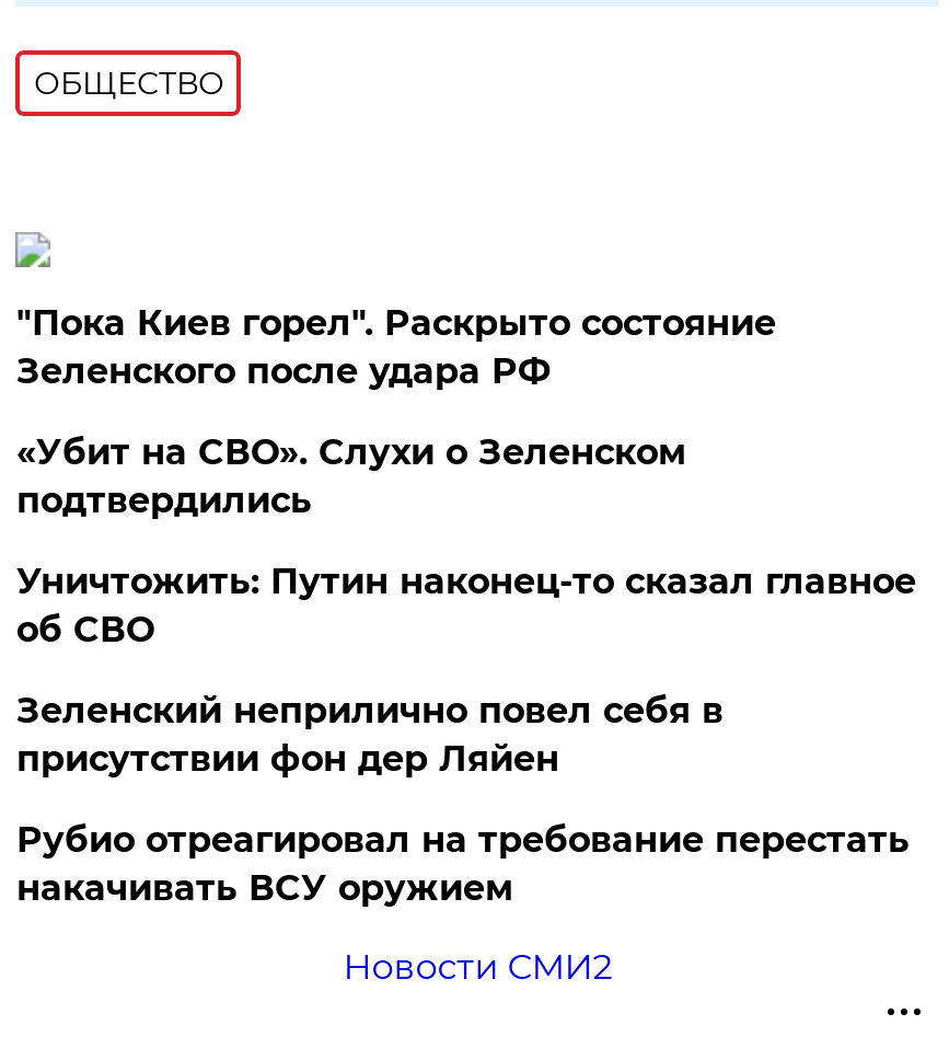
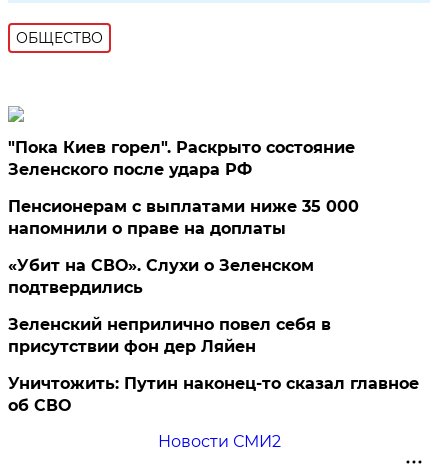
none -> [8,197,359,238] Пенсионерам с выплатами ниже 35 000 | напомнили о праве на доплаты
moved [16,431,686,521] -> [8,256,314,297]: «Убит на СВО». Слухи о Зеленском | подтвердились
moved [16,561,916,650] -> [8,374,419,415]: Уничтожить: Путин наконец-то сказал главное | об СВО
[16,819,909,909] Рубио отреагировал на требование перестать | накачивать ВСУ оружием -> none

